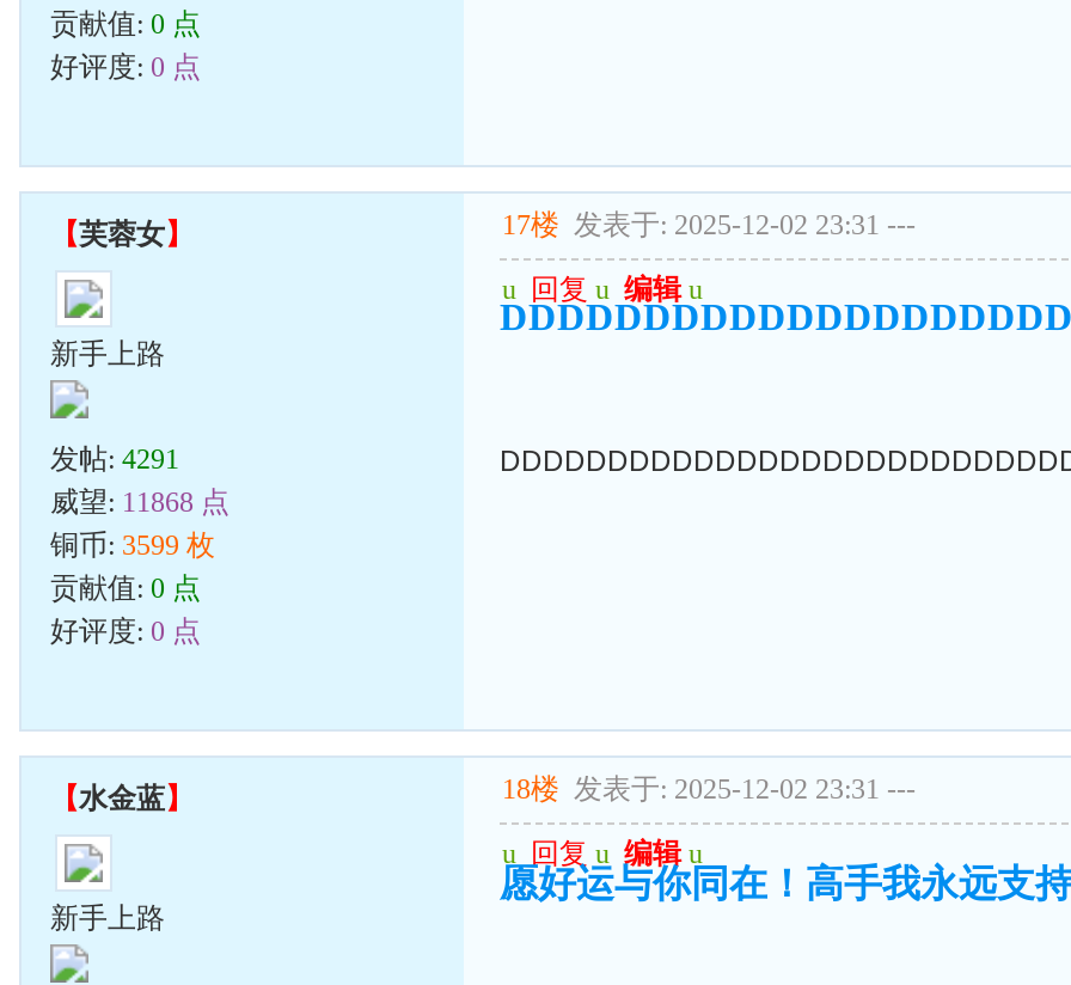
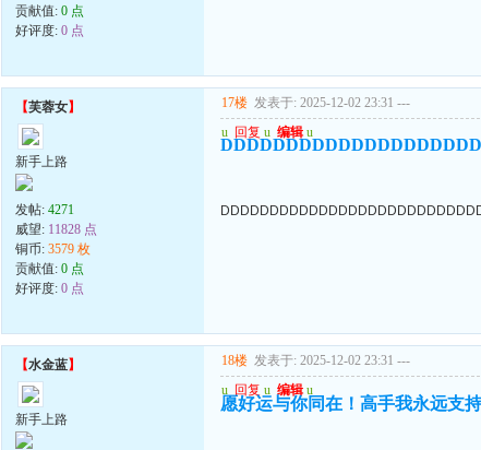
[50,442,179,475] 发帖: 4291 -> [15,202,74,217] 发帖: 4271
[50,485,229,518] 威望: 11868 点 -> [15,222,97,237] 威望: 11828 点
[50,528,215,561] 铜币: 3599 枚 -> [15,241,91,256] 铜币: 3579 枚

